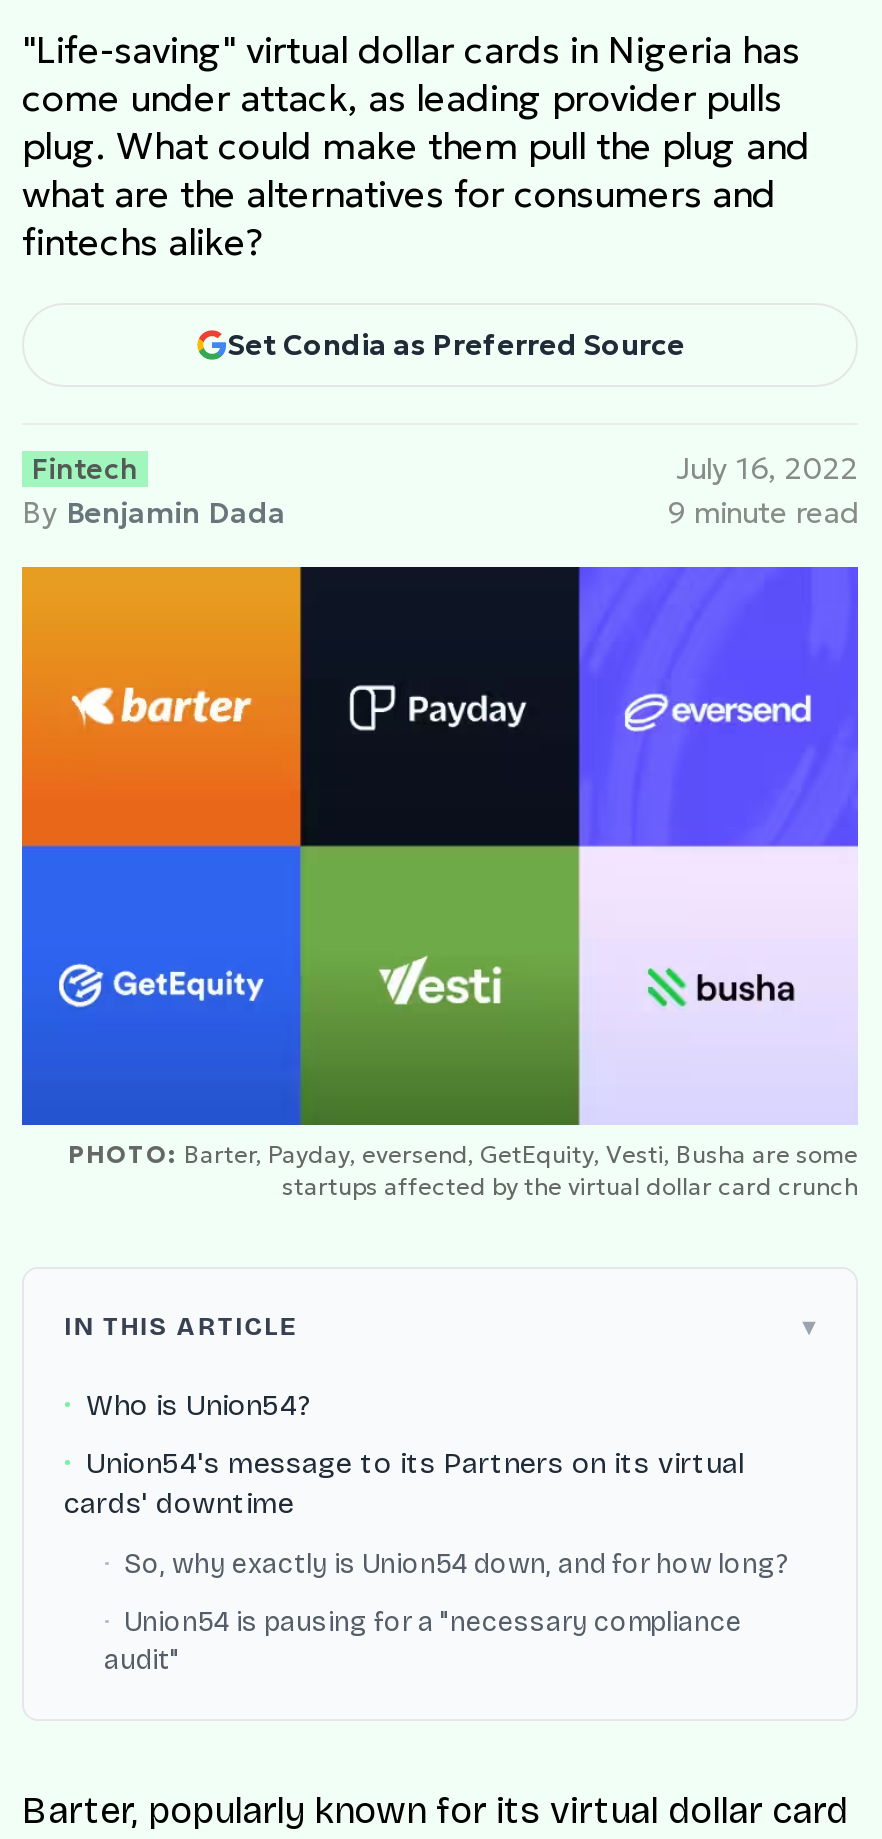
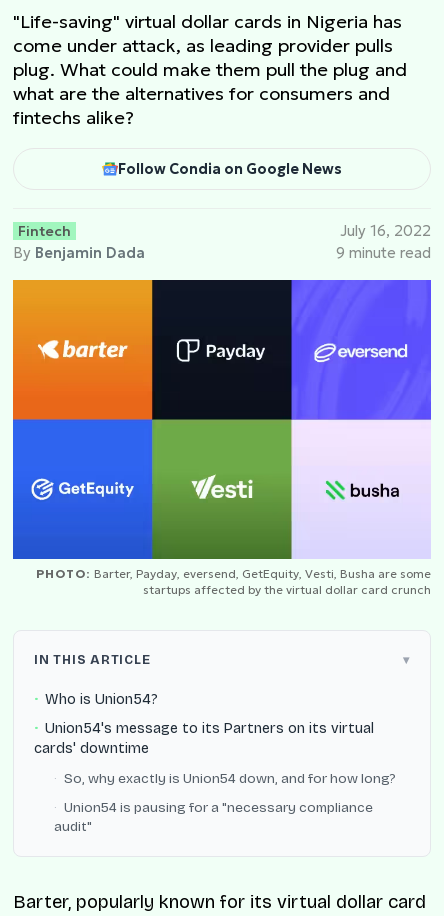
[227,327,685,363] Set Condia as Preferred Source -> [118,160,342,178] Follow Condia on Google News

